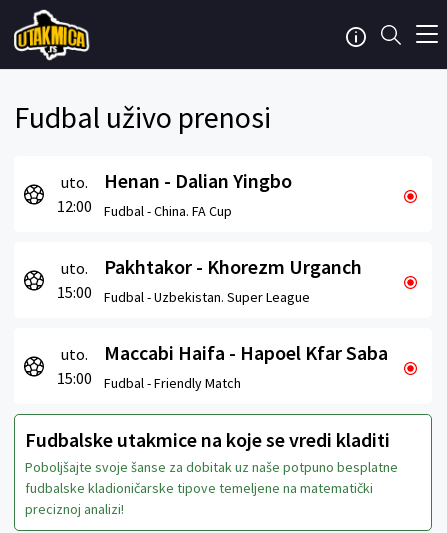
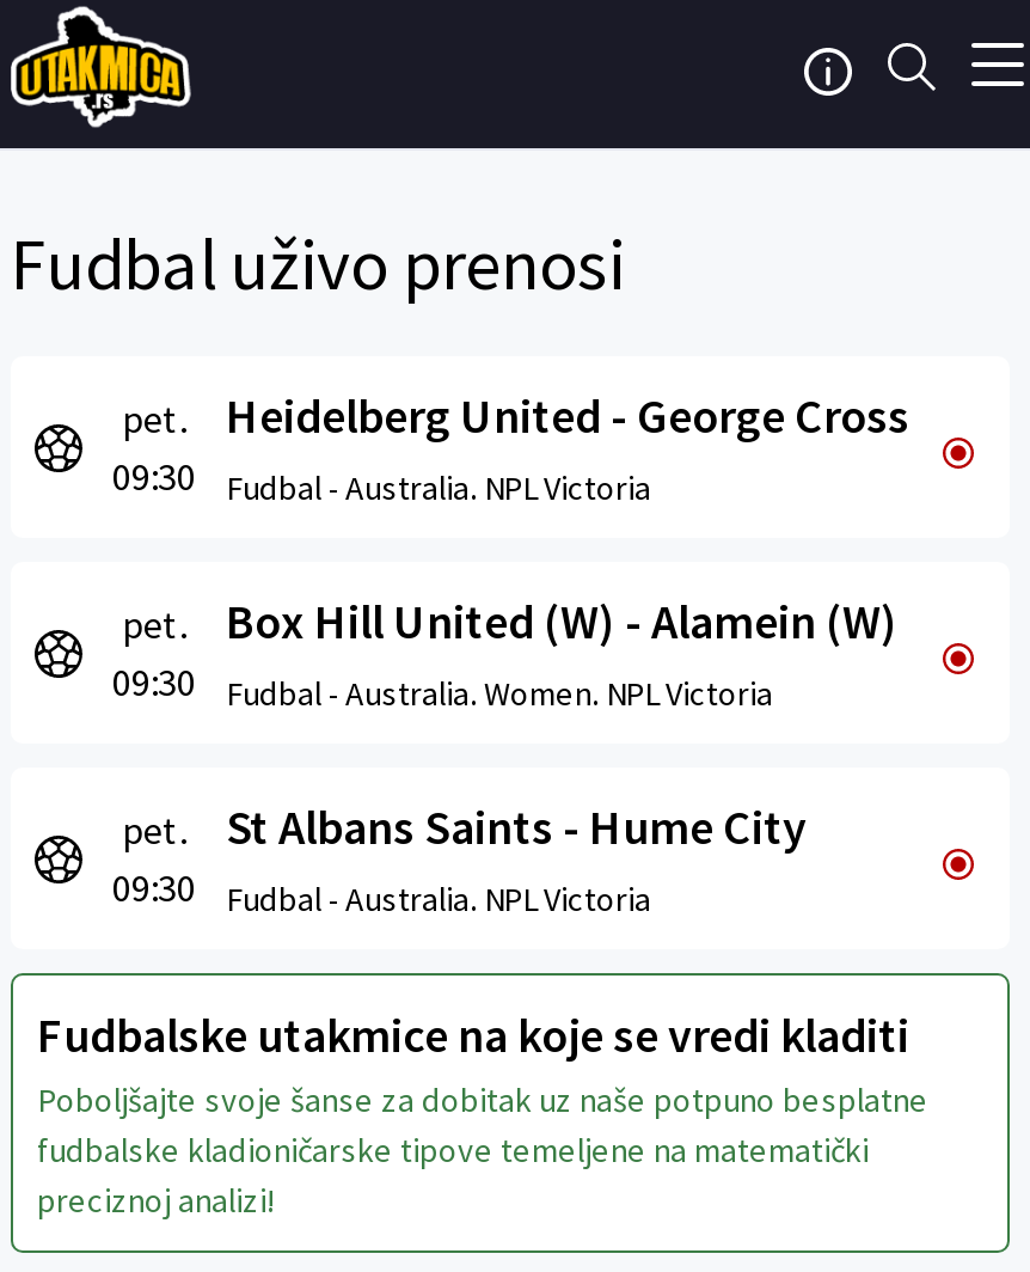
[56,172,91,216] uto. | 12:00 -> [112,395,196,500] pet. | 09:30
[104,168,292,220] Henan - Dalian Yingbo | Fudbal - China. FA Cup -> [226,385,909,509] Heidelberg United - George Cross | Fudbal - Australia. NPL Victoria
[56,258,91,302] uto. | 15:00 -> [112,600,196,705] pet. | 09:30
[104,254,362,306] Pakhtakor - Khorezm Urganch | Fudbal - Uzbekistan. Super League -> [226,591,897,715] Box Hill United (W) - Alamein (W) | Fudbal - Australia. Women. NPL Victoria
[56,344,91,388] uto. | 15:00 -> [112,806,196,911] pet. | 09:30
[104,340,388,392] Maccabi Haifa - Hapoel Kfar Saba | Fudbal - Friendly Match -> [226,796,807,921] St Albans Saints - Hume City | Fudbal - Australia. NPL Victoria

